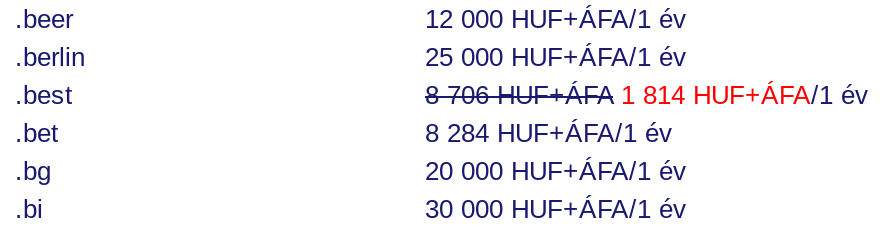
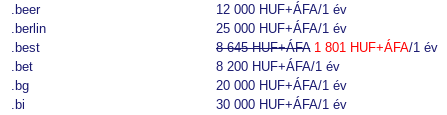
[425,81,869,111] 8 706 HUF+ÁFA 1 814 HUF+ÁFA/1 év -> [216,40,438,55] 8 645 HUF+ÁFA 1 801 HUF+ÁFA/1 év
[425,119,673,149] 8 284 HUF+ÁFA/1 év -> [216,59,340,74] 8 200 HUF+ÁFA/1 év

